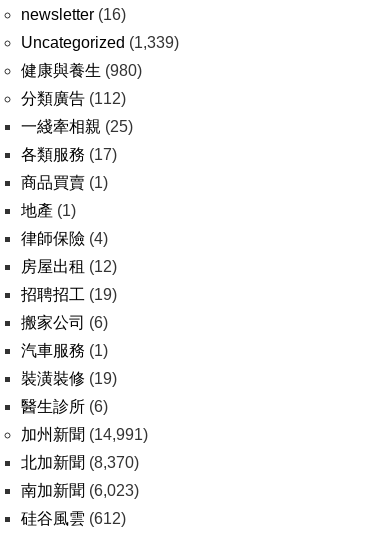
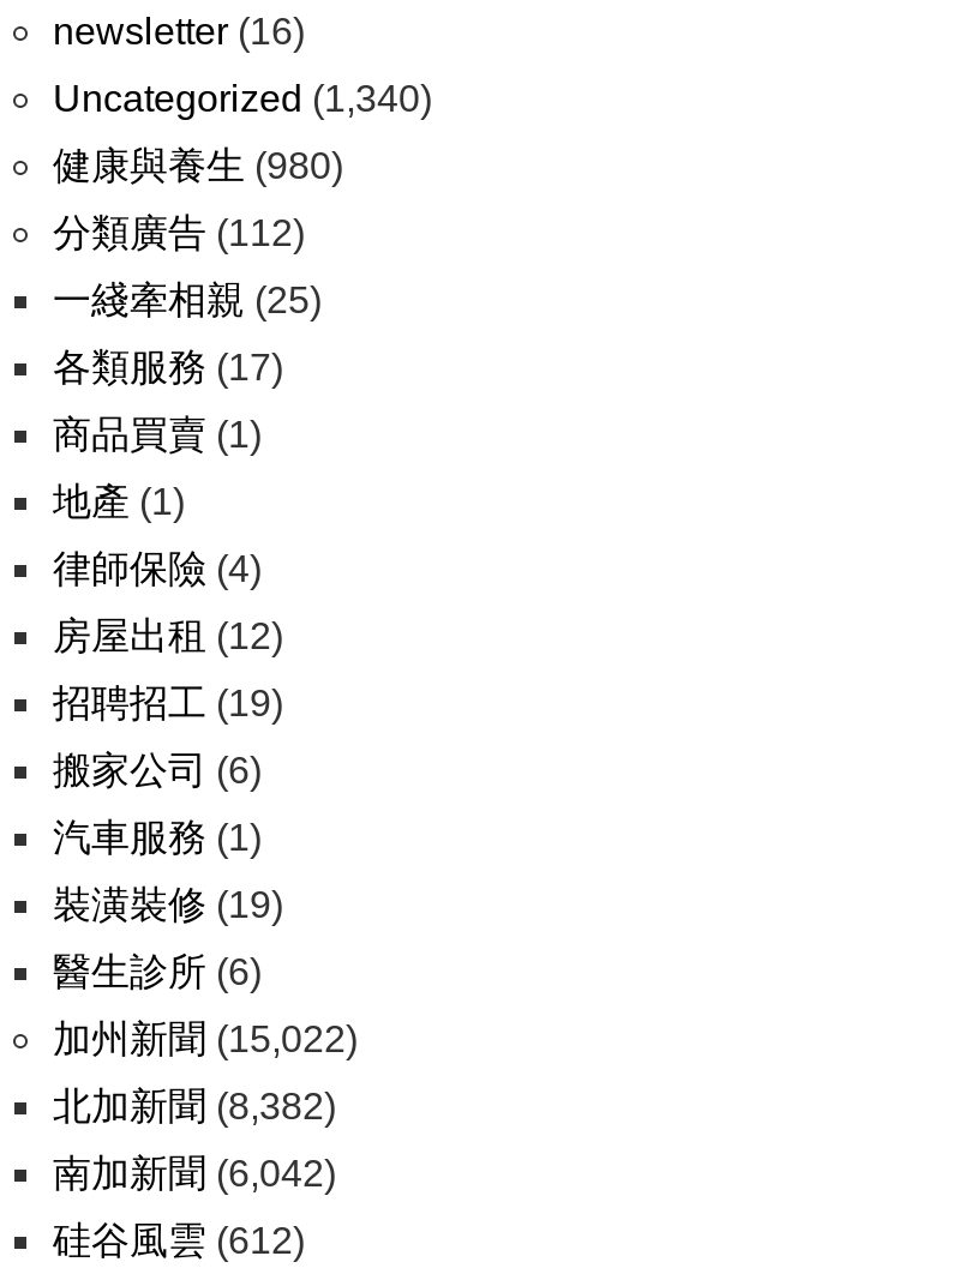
[21,34,179,51] Uncategorized (1,339) -> [53,78,432,119] Uncategorized (1,340)
[21,426,148,443] 加州新聞(14,991) -> [53,1018,358,1059] 加州新聞(15,022)
[21,454,139,471] 北加新聞(8,370) -> [53,1086,336,1126] 北加新聞(8,382)
[21,482,139,499] 南加新聞(6,023) -> [53,1153,336,1194] 南加新聞(6,042)

